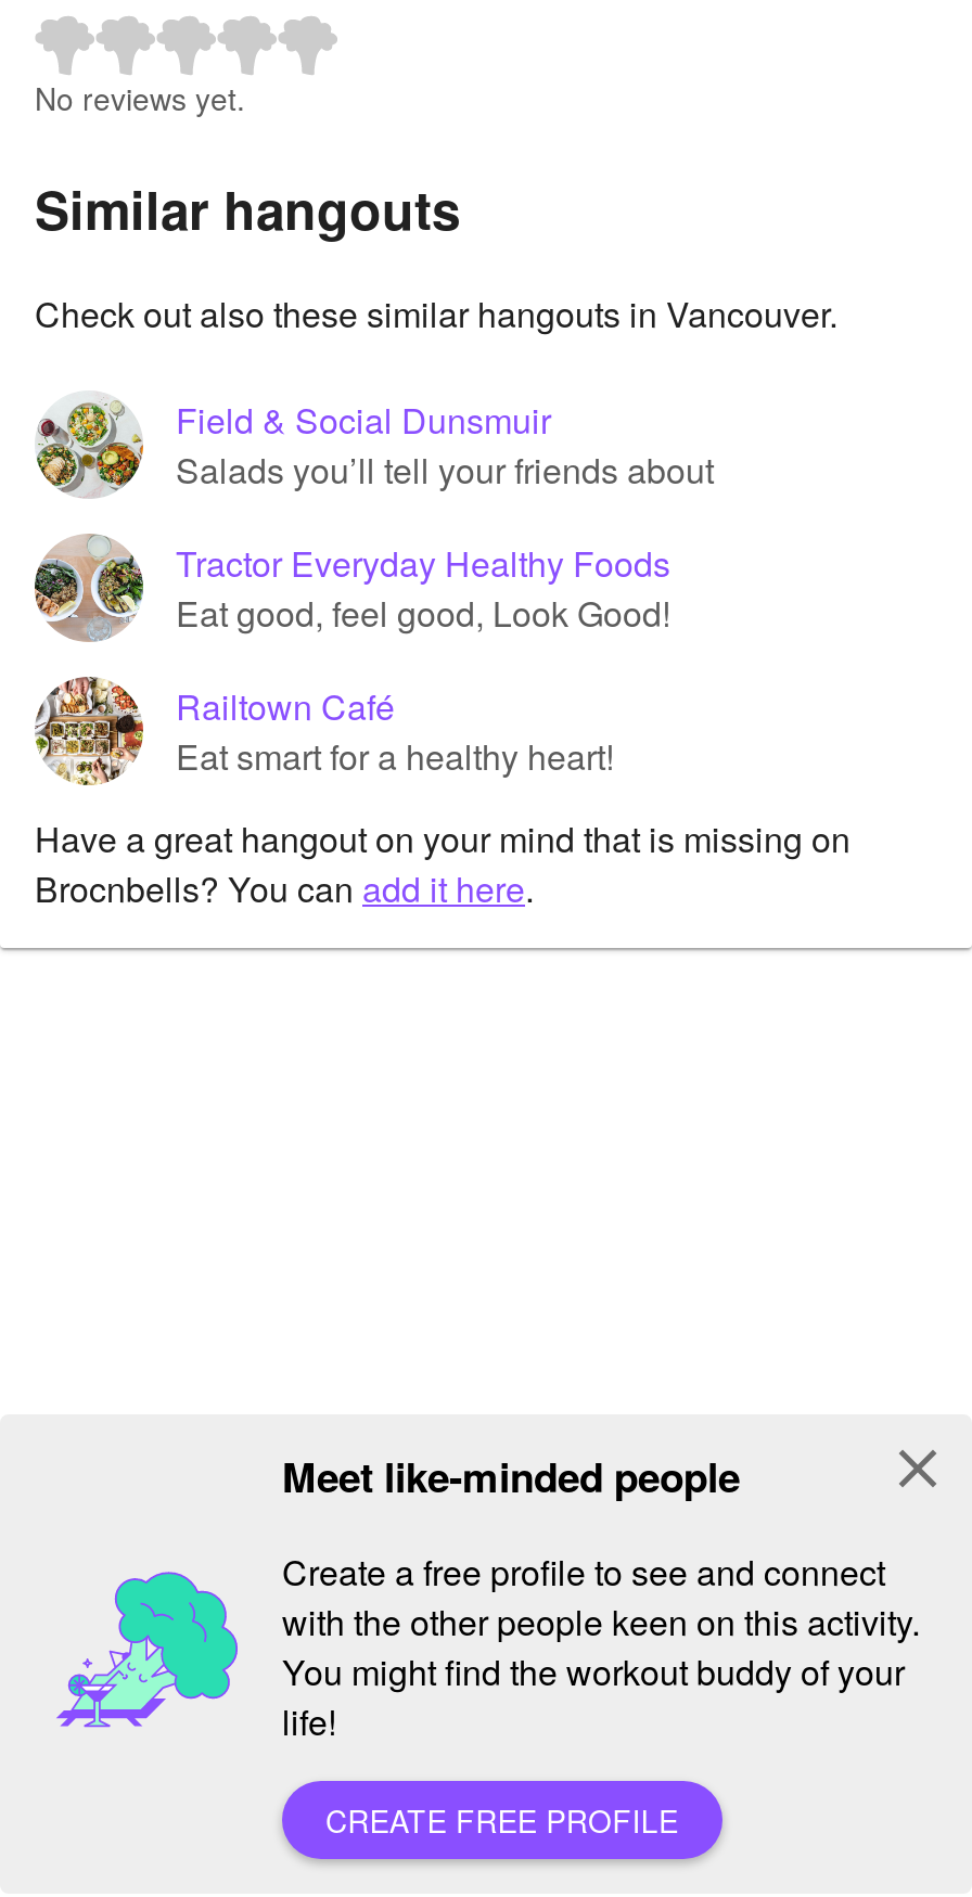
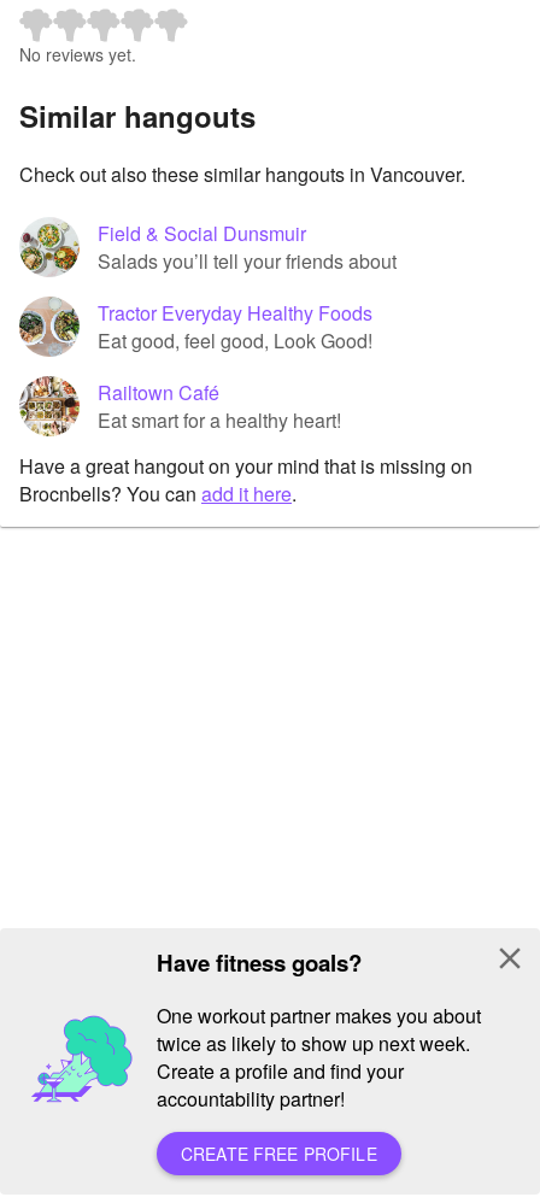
[282,1447,740,1505] Meet like-minded people -> [157,946,362,979] Have fitness goals?
[282,1546,920,1745] Create a free profile to see and connect | with the other people keen on this activity. | You might find the workout buddy of your | life! -> [157,1001,481,1112] One workout partner makes you about | twice as likely to show up next week. | Create a profile and find your | accountability partner!

